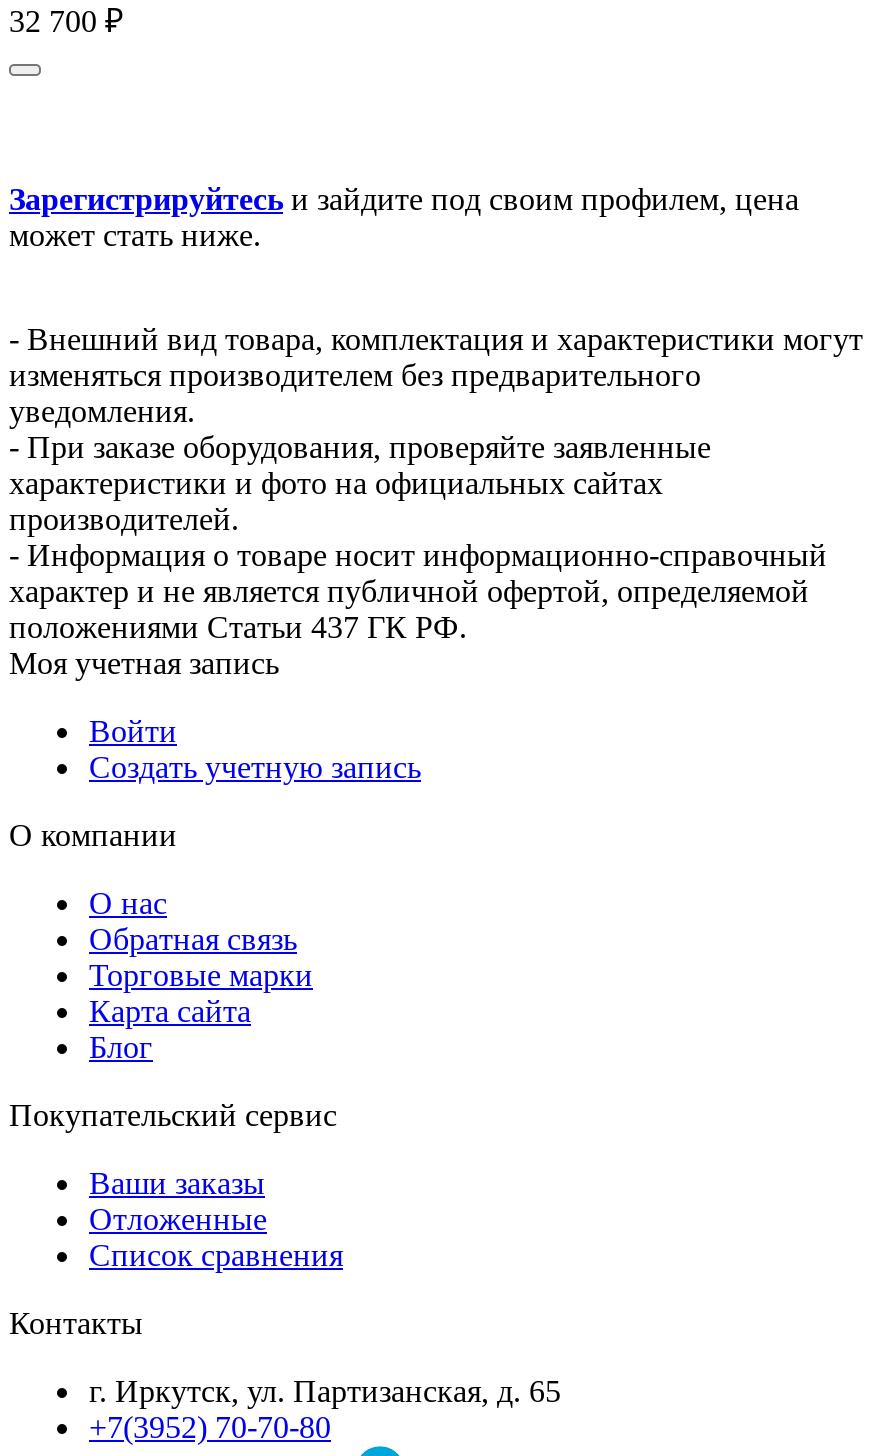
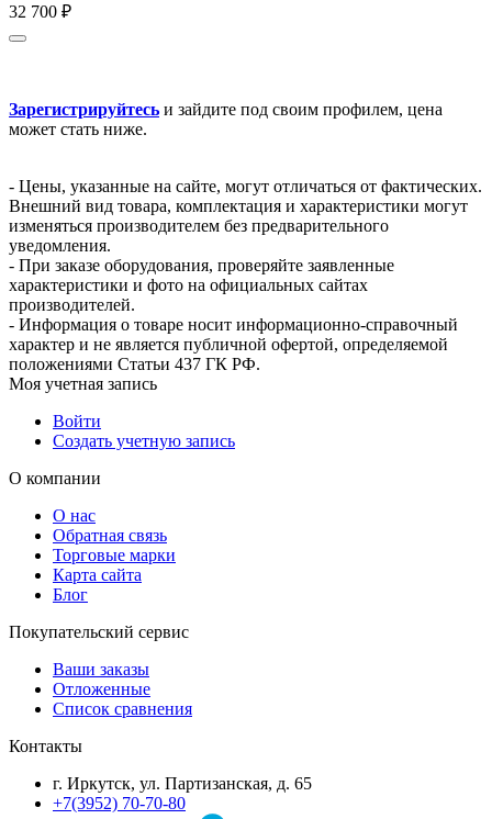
[9,322,863,356] - Внешний вид товара, комплектация и характеристики могут -> [9,177,482,215] - Цены, указанные на сайте, могут отличаться от фактических. | Внешний вид товара, комплектация и характеристики могут

